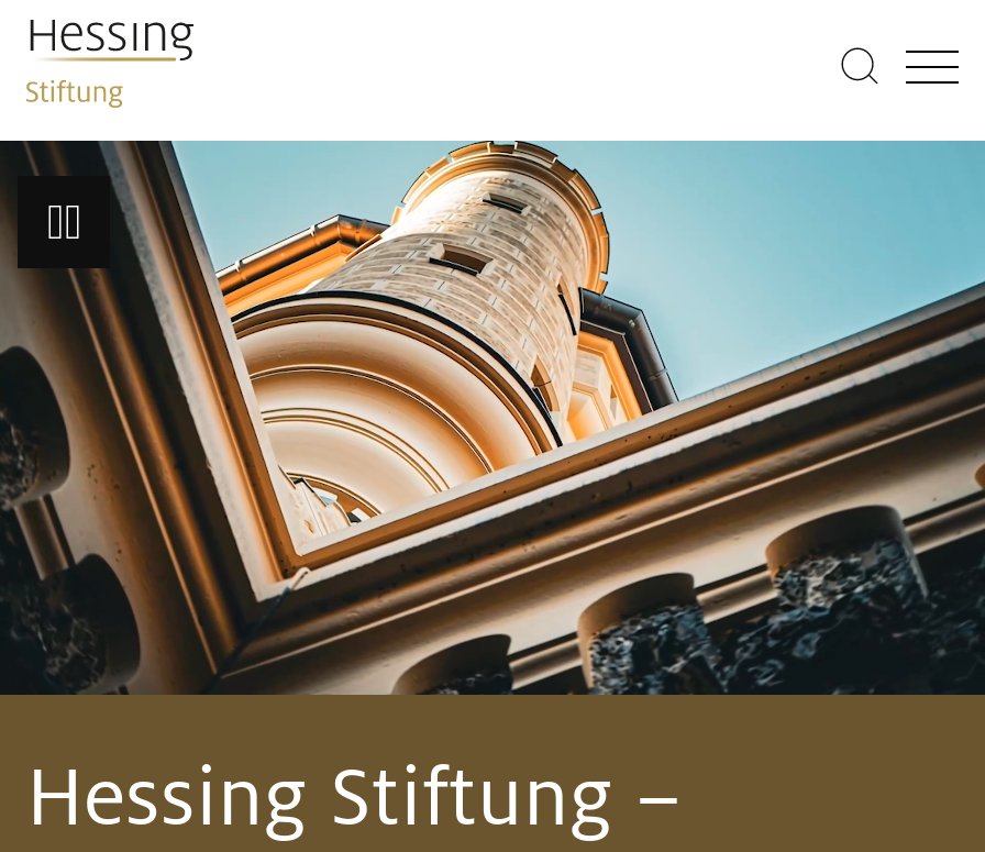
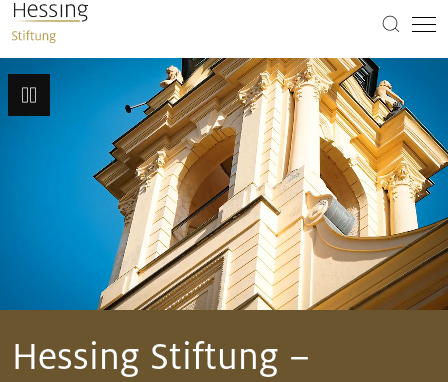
[7,139,978,697] [image] -> [3,57,445,311] [image]

